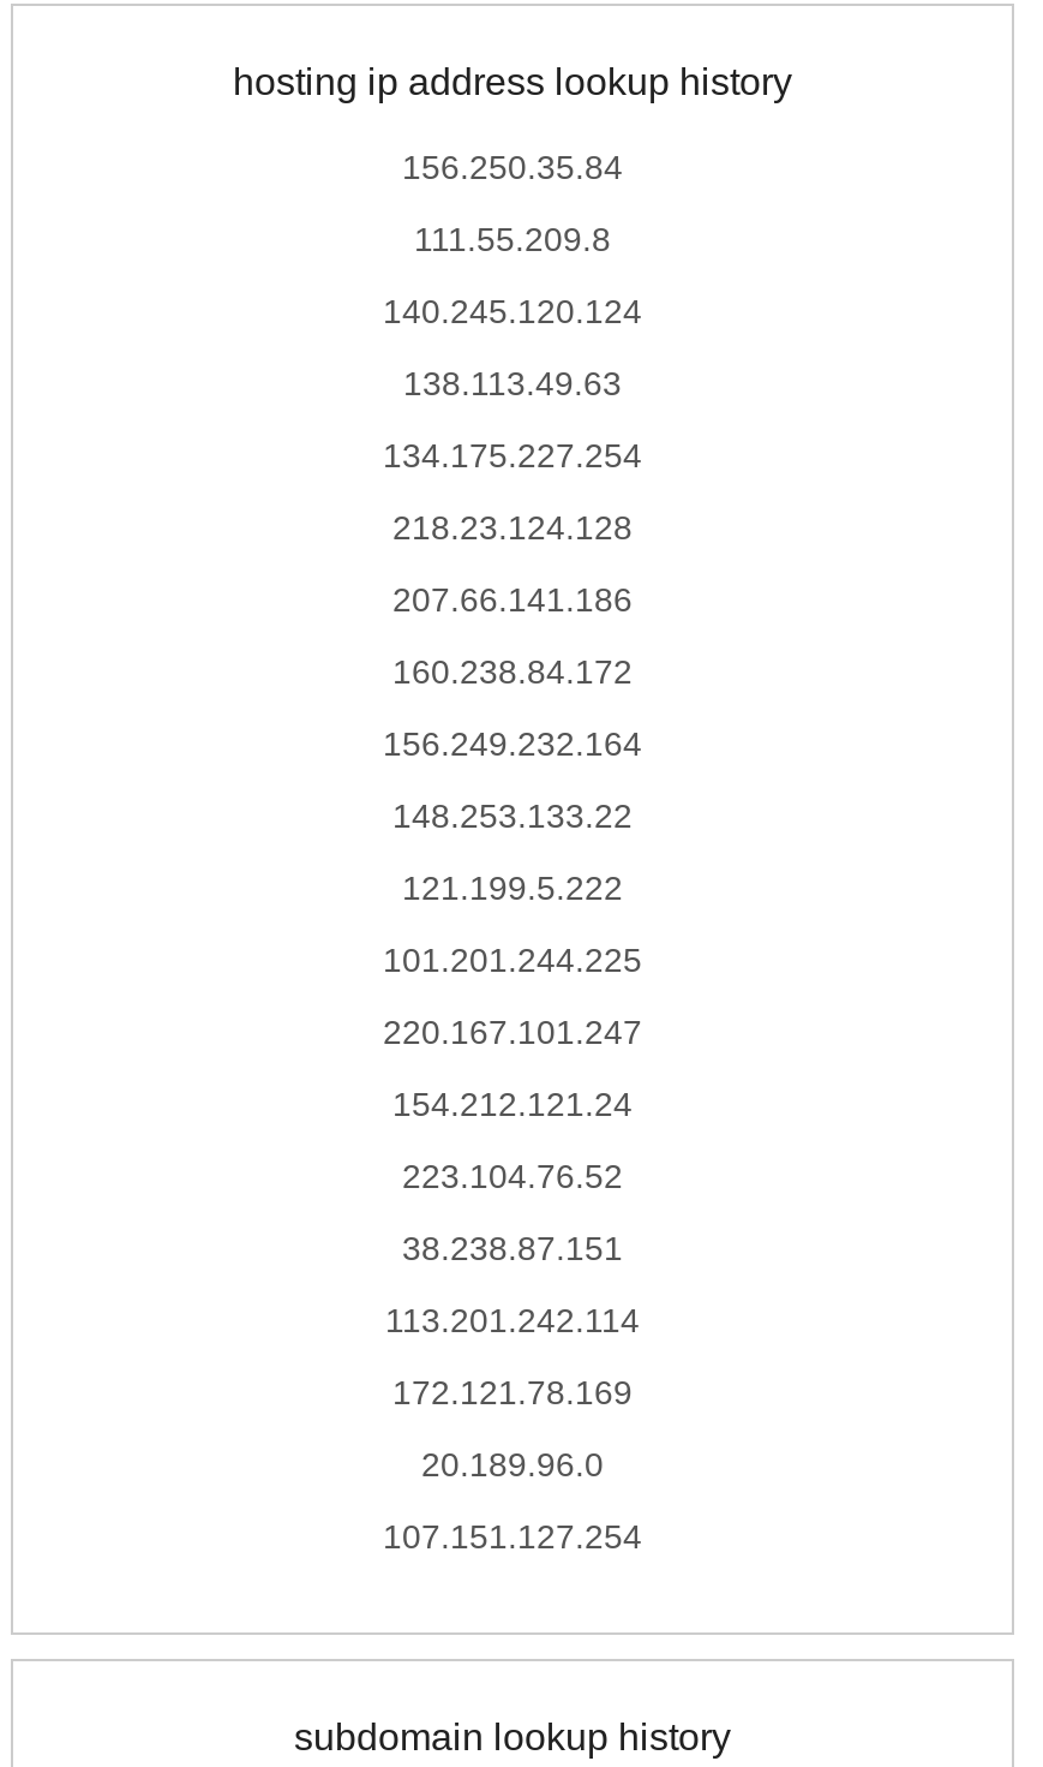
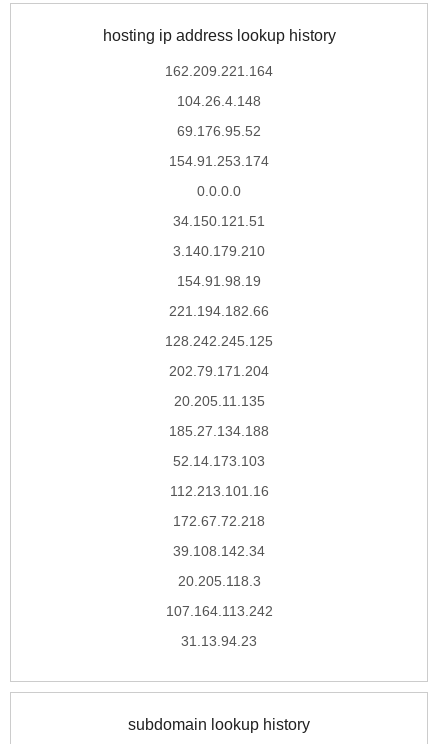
[402,147,623,185] 156.250.35.84 -> [165,62,273,78] 162.209.221.164
[414,219,611,257] 111.55.209.8 -> [177,92,261,108] 104.26.4.148
[383,291,642,329] 140.245.120.124 -> [177,122,261,138] 69.176.95.52
[403,363,622,401] 138.113.49.63 -> [169,152,269,168] 154.91.253.174
[383,435,642,473] 134.175.227.254 -> [197,182,241,198] 0.0.0.0
[392,507,633,545] 218.23.124.128 -> [173,212,265,228] 34.150.121.51
[392,579,633,617] 207.66.141.186 -> [173,242,265,258] 3.140.179.210
[392,651,633,690] 160.238.84.172 -> [177,272,261,288] 154.91.98.19
[383,723,642,762] 156.249.232.164 -> [169,302,269,318] 221.194.182.66
[392,795,633,834] 148.253.133.22 -> [165,332,273,348] 128.242.245.125
[402,867,623,906] 121.199.5.222 -> [169,362,269,378] 202.79.171.204
[383,939,642,978] 101.201.244.225 -> [173,392,264,408] 20.205.11.135
[383,1011,642,1050] 220.167.101.247 -> [169,422,269,438] 185.27.134.188
[392,1084,633,1122] 154.212.121.24 -> [173,452,265,468] 52.14.173.103
[402,1156,623,1194] 223.104.76.52 -> [169,482,268,498] 112.213.101.16
[402,1228,623,1266] 38.238.87.151 -> [173,512,265,528] 172.67.72.218
[385,1300,640,1338] 113.201.242.114 -> [173,542,265,558] 39.108.142.34
[392,1372,633,1410] 172.121.78.169 -> [177,572,260,588] 20.205.118.3
[421,1444,604,1482] 20.189.96.0 -> [165,602,272,618] 107.164.113.242
[383,1516,642,1554] 107.151.127.254 -> [181,632,257,648] 31.13.94.23

